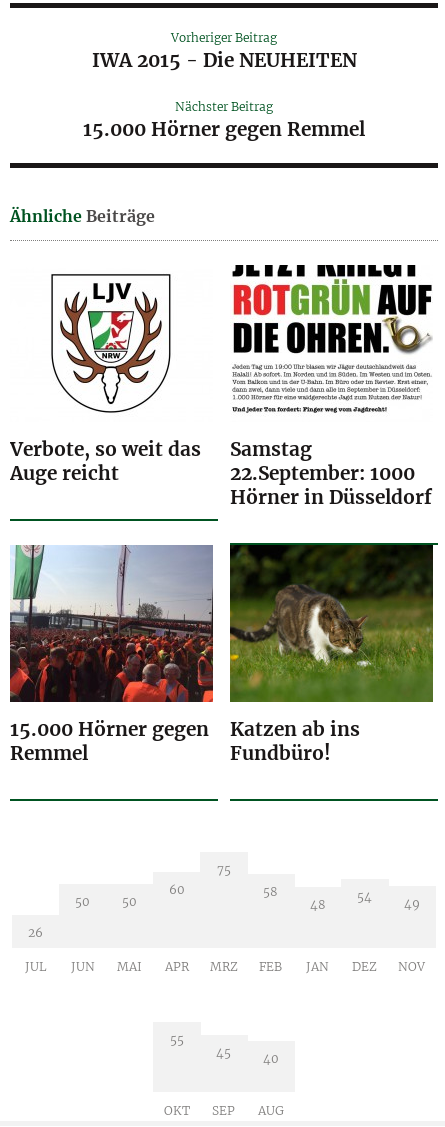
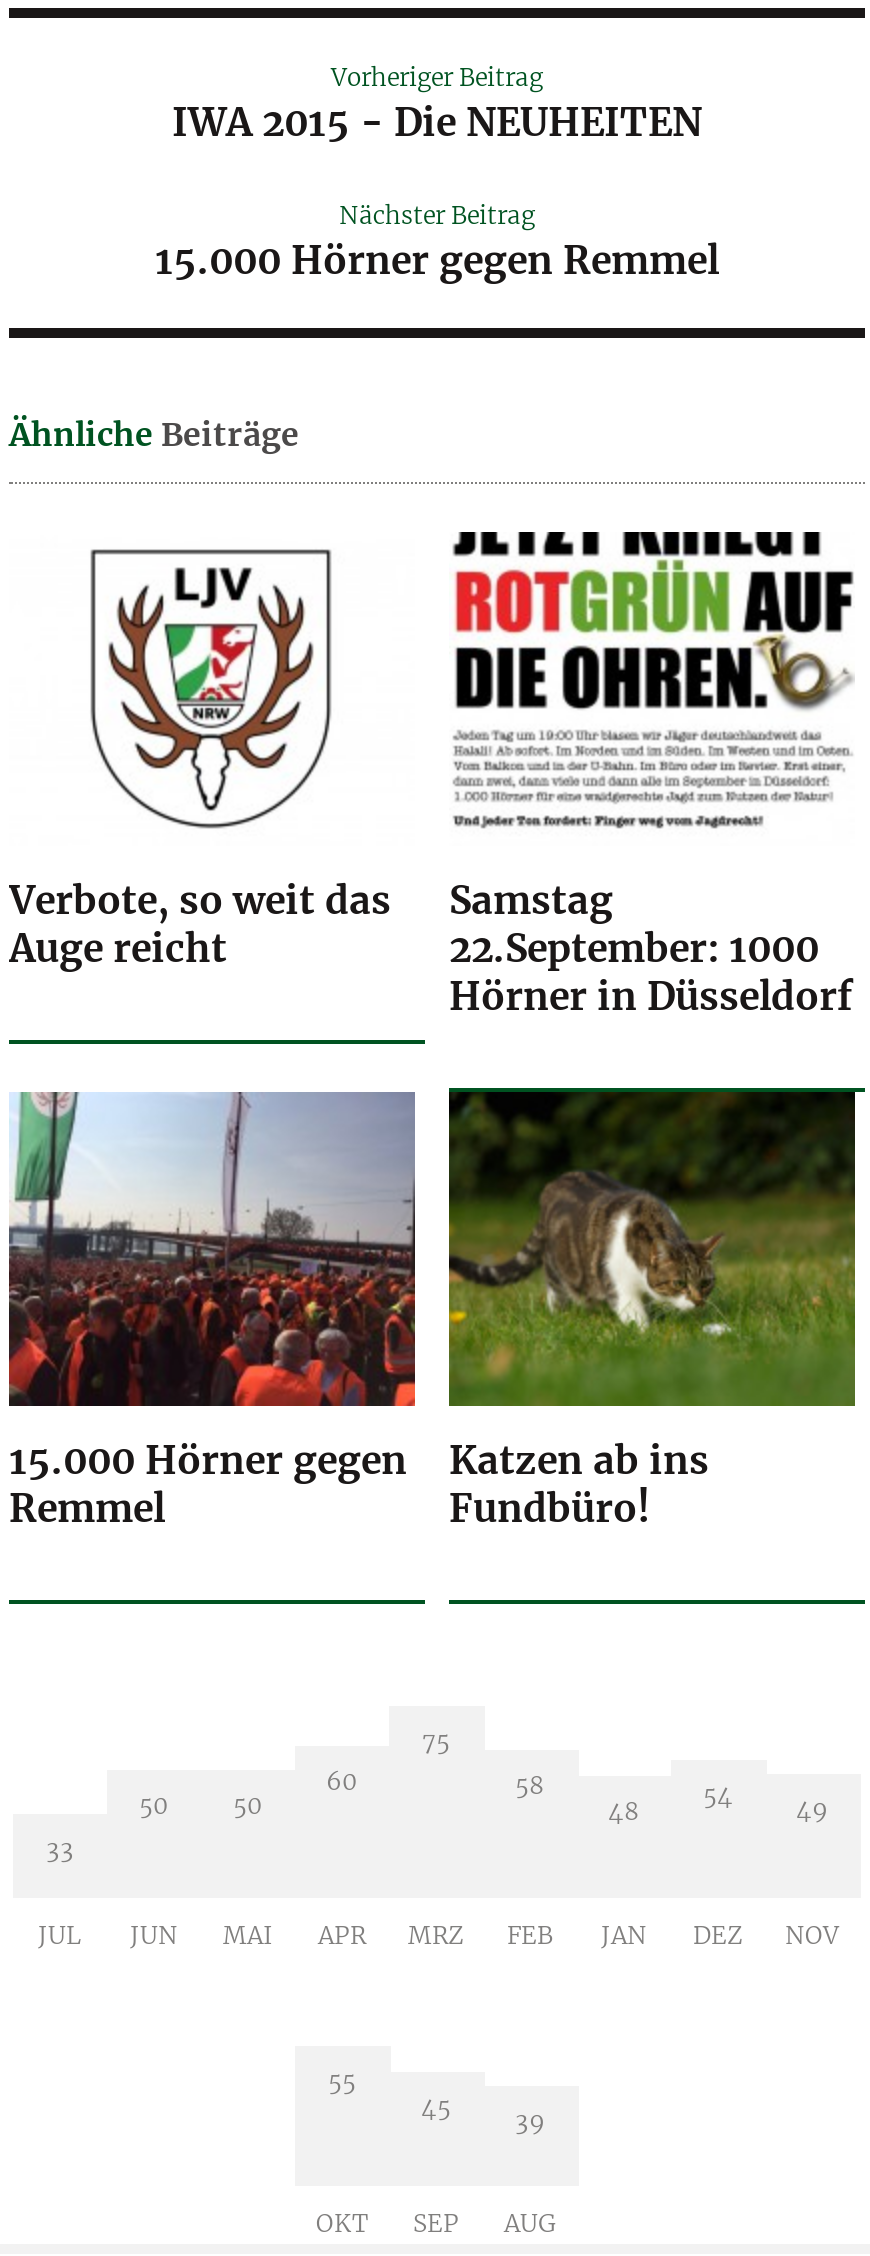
[28,925,43,940] 26 -> [46,1834,74,1864] 33
[262,1051,278,1066] 40 -> [515,2107,545,2137] 39

